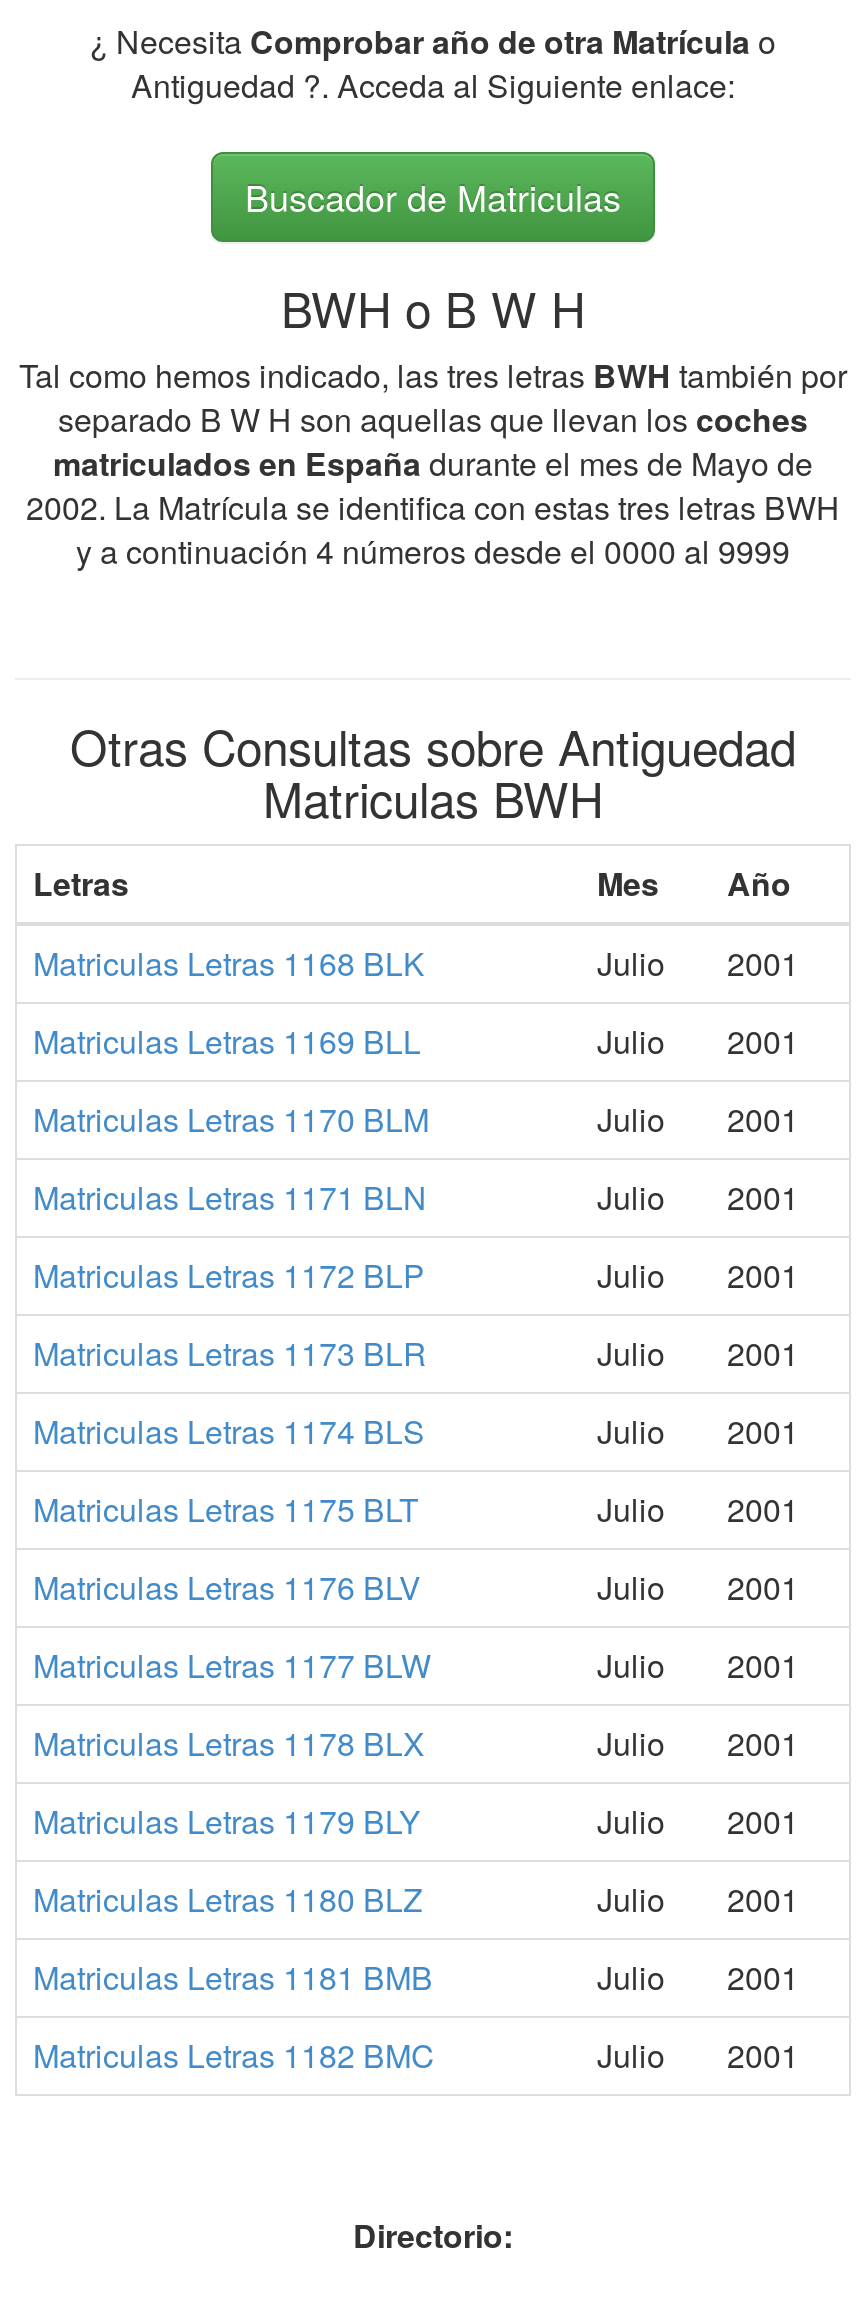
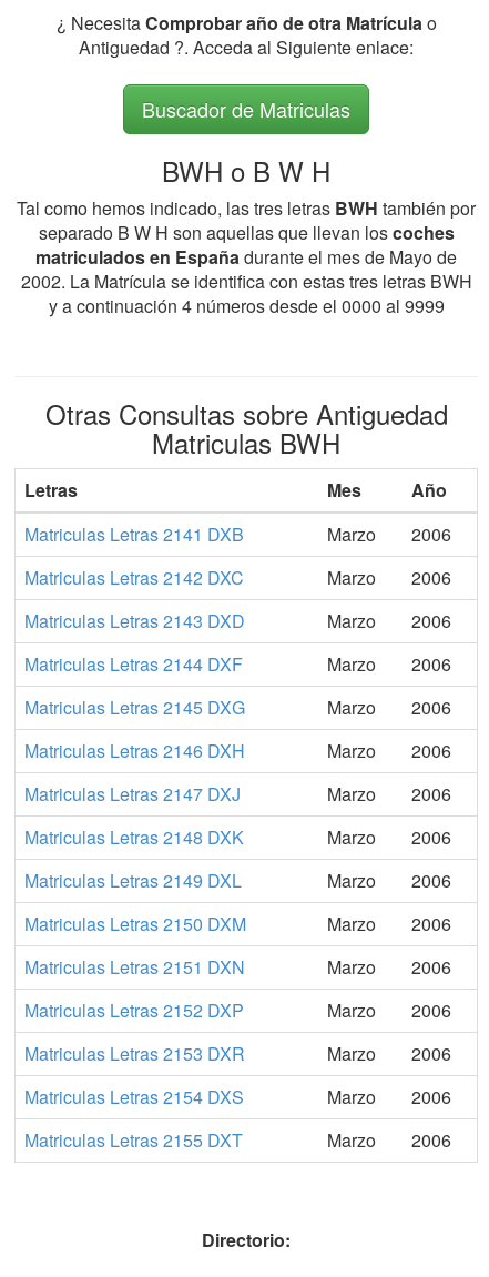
[33,940,799,986] Matriculas Letras 1168 BLK | Julio | 2001 -> [24,521,451,547] Matriculas Letras 2141 DXB | Marzo | 2006
[33,1018,799,1064] Matriculas Letras 1169 BLL | Julio | 2001 -> [24,565,451,590] Matriculas Letras 2142 DXC | Marzo | 2006
[33,1096,799,1142] Matriculas Letras 1170 BLM | Julio | 2001 -> [24,608,451,634] Matriculas Letras 2143 DXD | Marzo | 2006
[33,1174,799,1220] Matriculas Letras 1171 BLN | Julio | 2001 -> [24,651,451,677] Matriculas Letras 2144 DXF | Marzo | 2006
[33,1252,799,1298] Matriculas Letras 1172 BLP | Julio | 2001 -> [24,695,451,720] Matriculas Letras 2145 DXG | Marzo | 2006
[33,1330,799,1376] Matriculas Letras 1173 BLR | Julio | 2001 -> [24,738,451,763] Matriculas Letras 2146 DXH | Marzo | 2006
[33,1408,799,1454] Matriculas Letras 1174 BLS | Julio | 2001 -> [24,781,451,807] Matriculas Letras 2147 DXJ | Marzo | 2006
[33,1486,799,1532] Matriculas Letras 1175 BLT | Julio | 2001 -> [24,824,451,850] Matriculas Letras 2148 DXK | Marzo | 2006
[33,1564,799,1610] Matriculas Letras 1176 BLV | Julio | 2001 -> [24,868,451,893] Matriculas Letras 2149 DXL | Marzo | 2006
[33,1642,799,1688] Matriculas Letras 1177 BLW | Julio | 2001 -> [24,911,451,936] Matriculas Letras 2150 DXM | Marzo | 2006
[33,1720,799,1766] Matriculas Letras 1178 BLX | Julio | 2001 -> [24,954,451,980] Matriculas Letras 2151 DXN | Marzo | 2006
[33,1798,799,1844] Matriculas Letras 1179 BLY | Julio | 2001 -> [24,997,451,1023] Matriculas Letras 2152 DXP | Marzo | 2006
[33,1876,799,1922] Matriculas Letras 1180 BLZ | Julio | 2001 -> [24,1041,451,1066] Matriculas Letras 2153 DXR | Marzo | 2006
[33,1954,799,2000] Matriculas Letras 1181 BMB | Julio | 2001 -> [24,1084,451,1109] Matriculas Letras 2154 DXS | Marzo | 2006
[33,2032,799,2078] Matriculas Letras 1182 BMC | Julio | 2001 -> [24,1127,451,1153] Matriculas Letras 2155 DXT | Marzo | 2006

